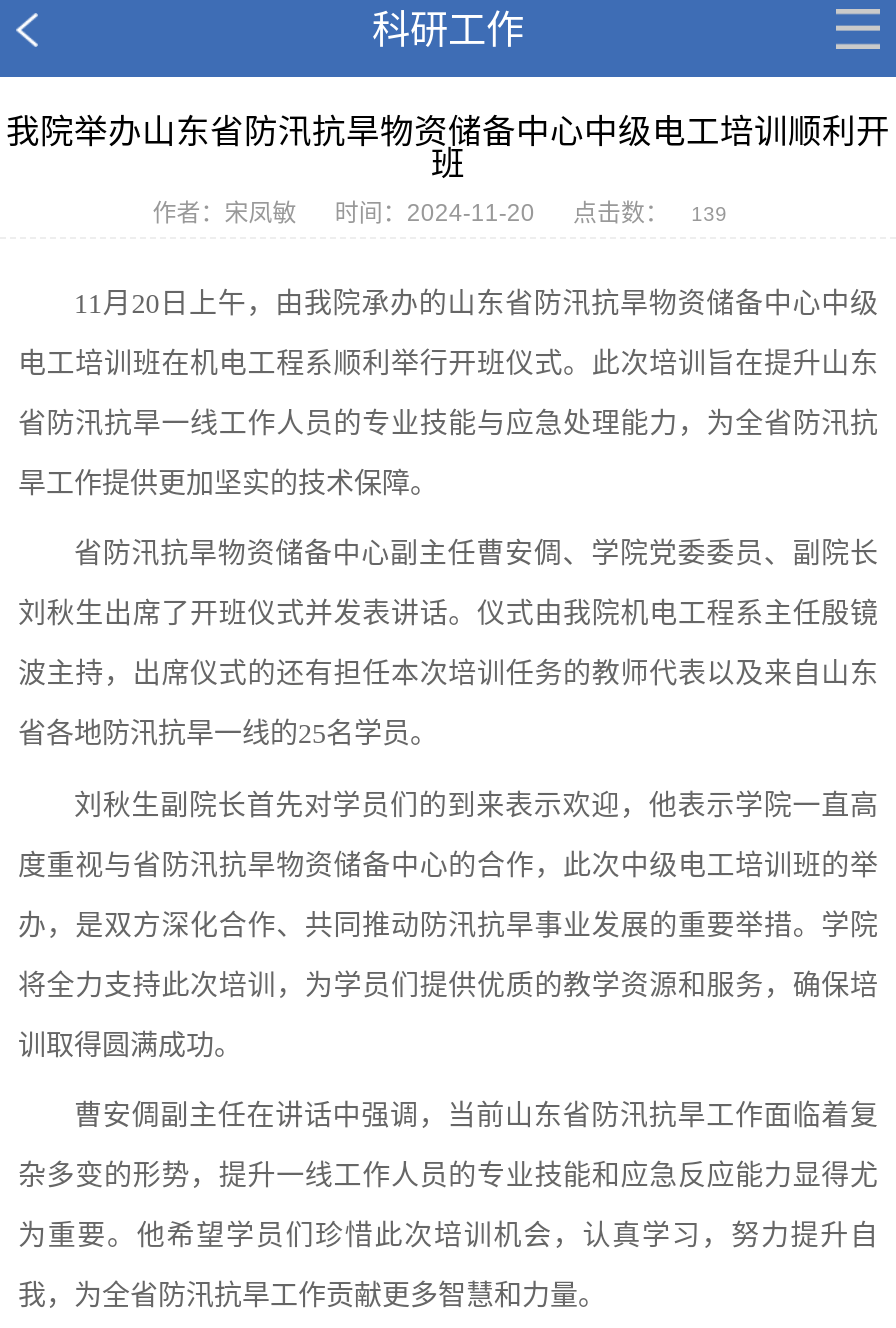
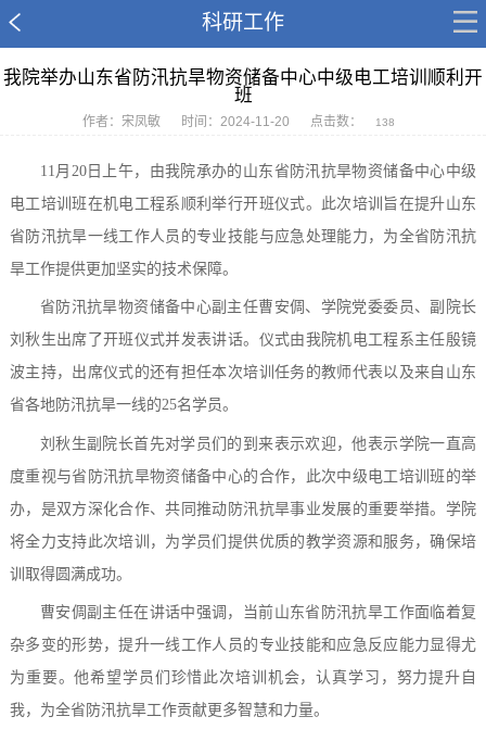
[152,200,727,228] 作者：宋凤敏 时间：2024-11-20 点击数： 139 -> [83,115,394,130] 作者：宋凤敏 时间：2024-11-20 点击数： 138

